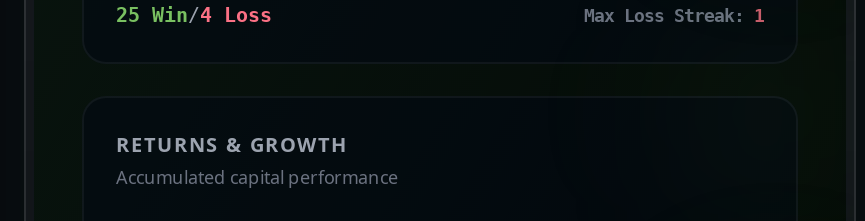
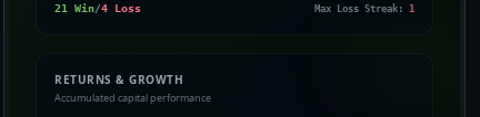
[116,4,272,26] 25 Win/4 Loss -> [54,2,141,14] 21 Win/4 Loss

